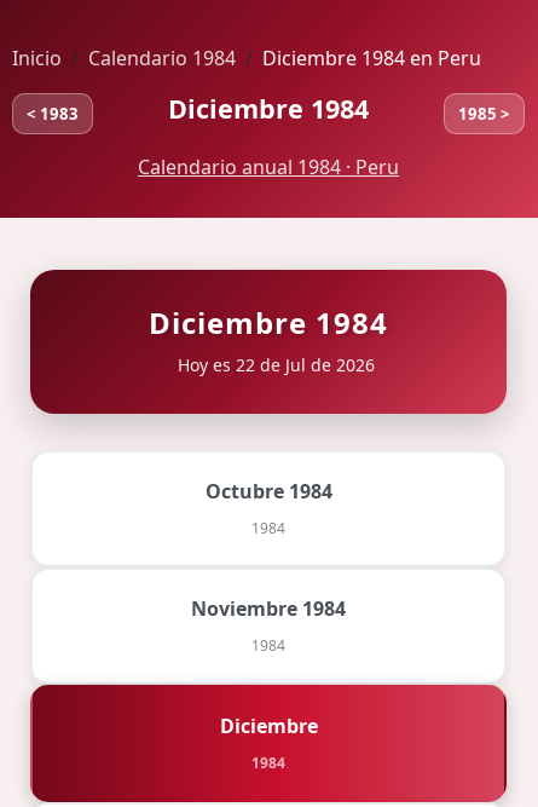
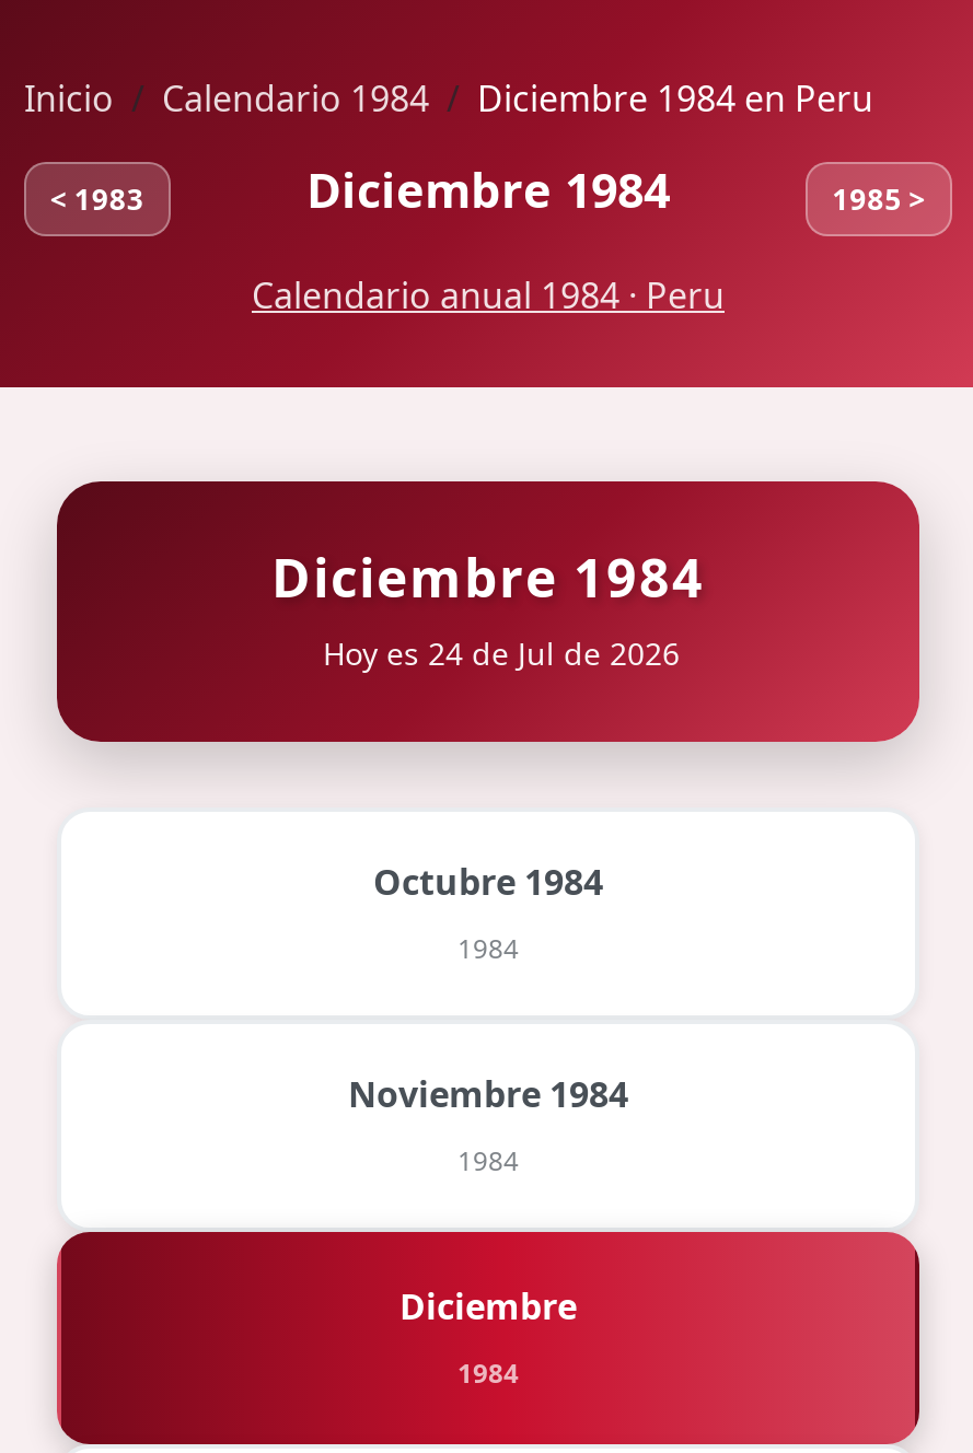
[172,353,374,376] Hoy es 22 de Jul de 2026 -> [314,632,680,674] Hoy es 24 de Jul de 2026

